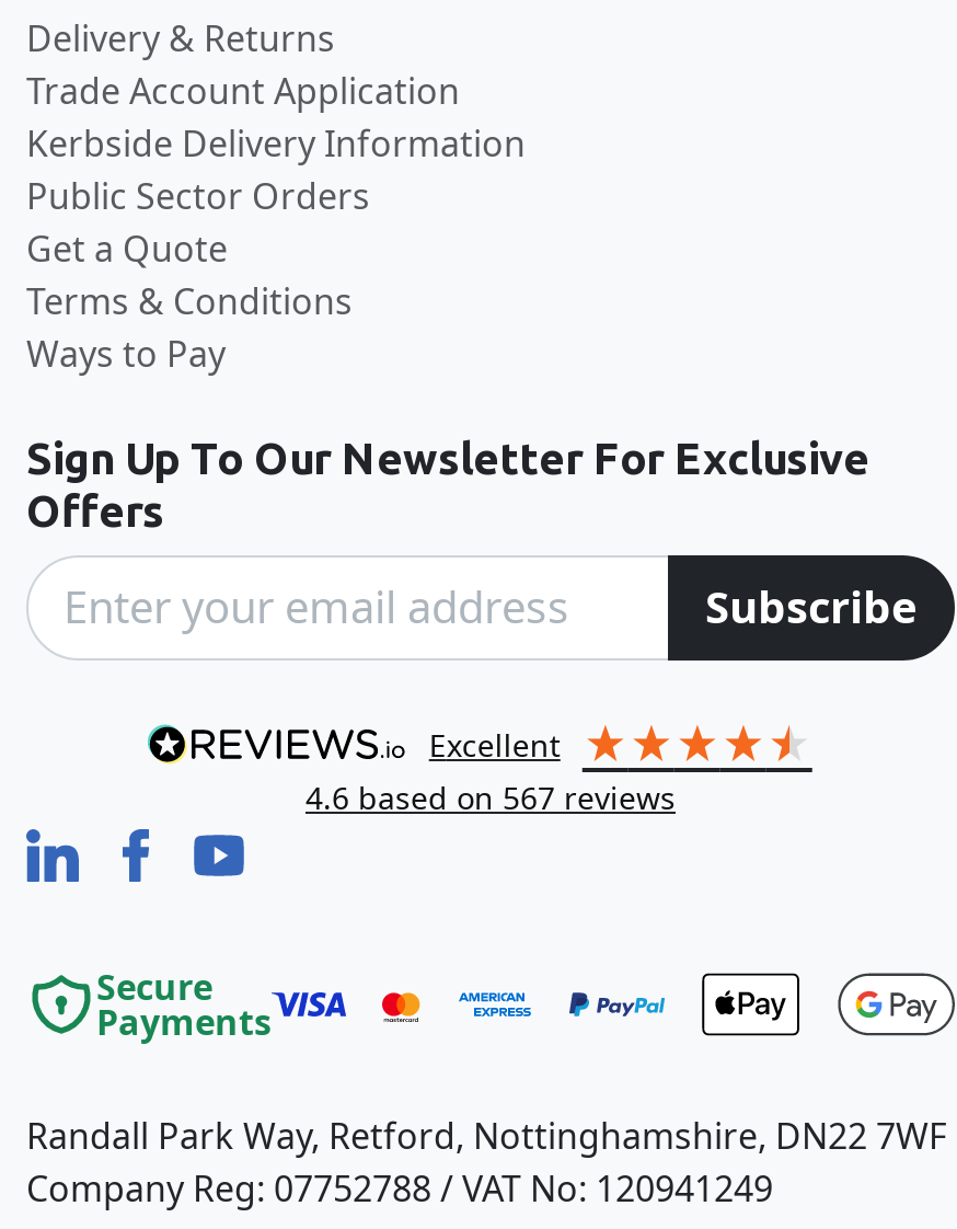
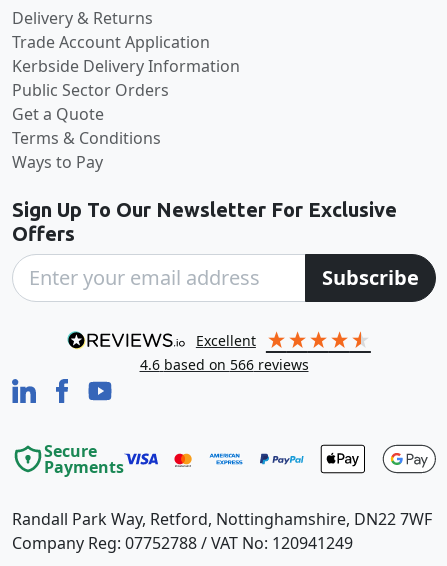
[305,776,676,818] 4.6 based on 567 reviews -> [139,355,308,374] 4.6 based on 566 reviews

